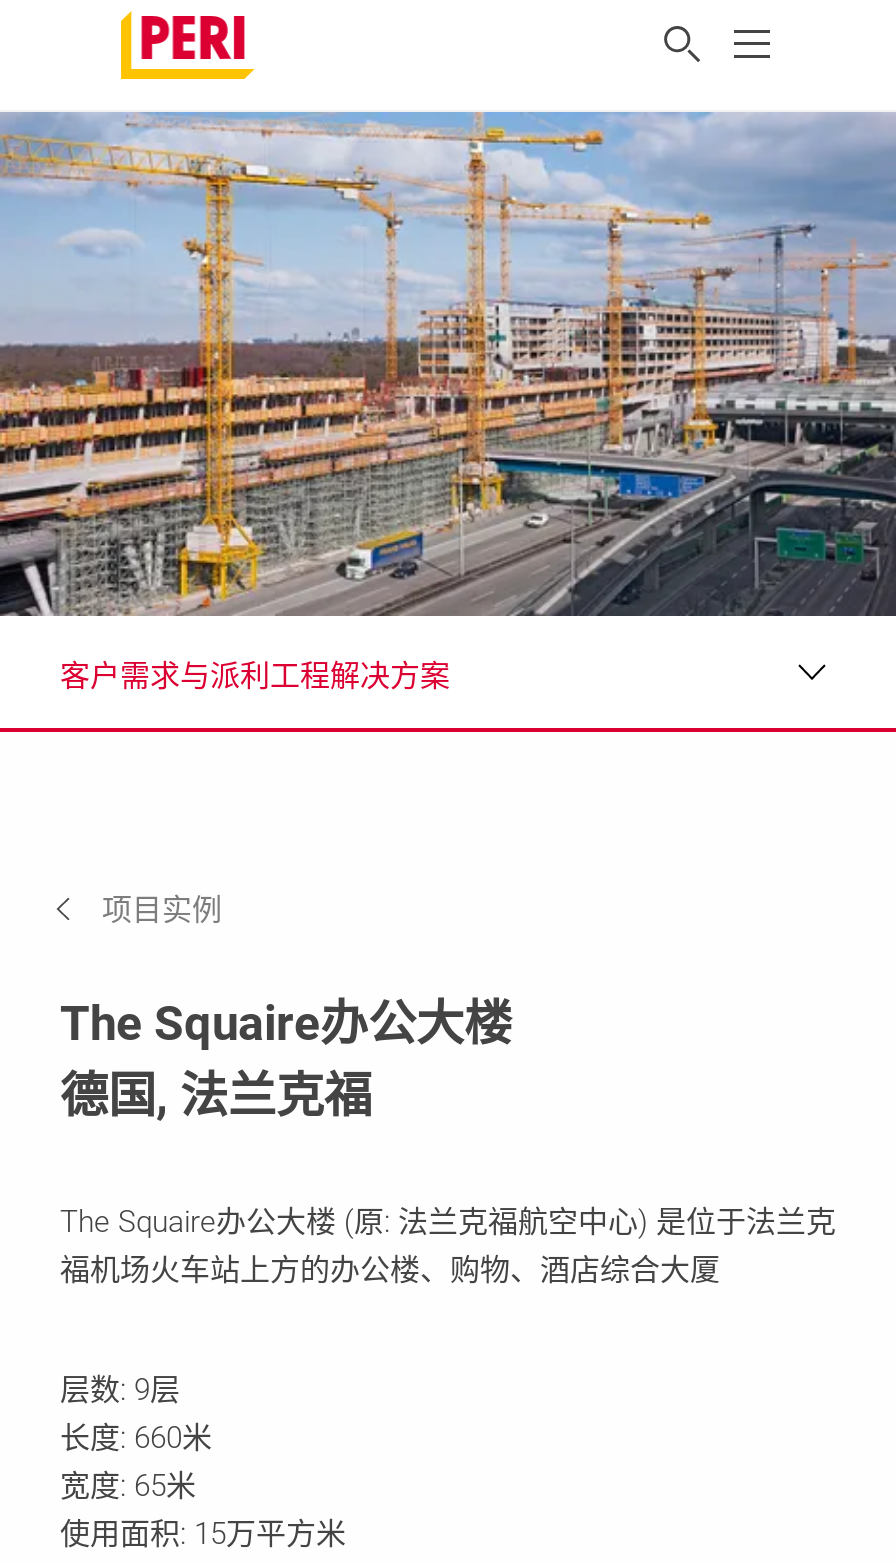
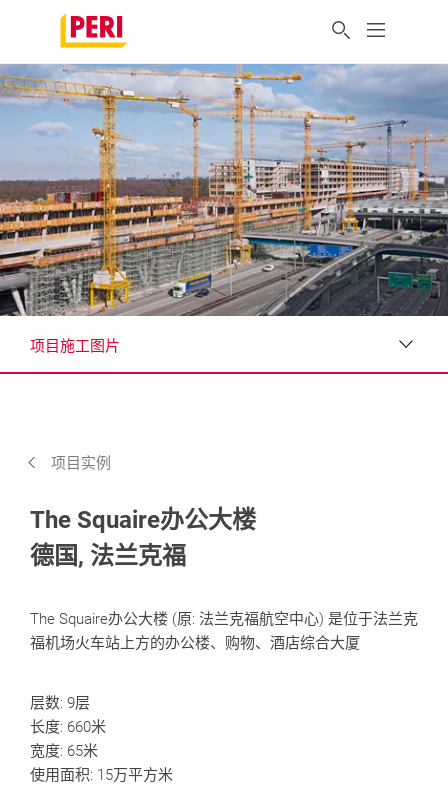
[60,657,450,693] 客户需求与派利工程解决方案 -> [30,337,120,355] 项目施工图片

